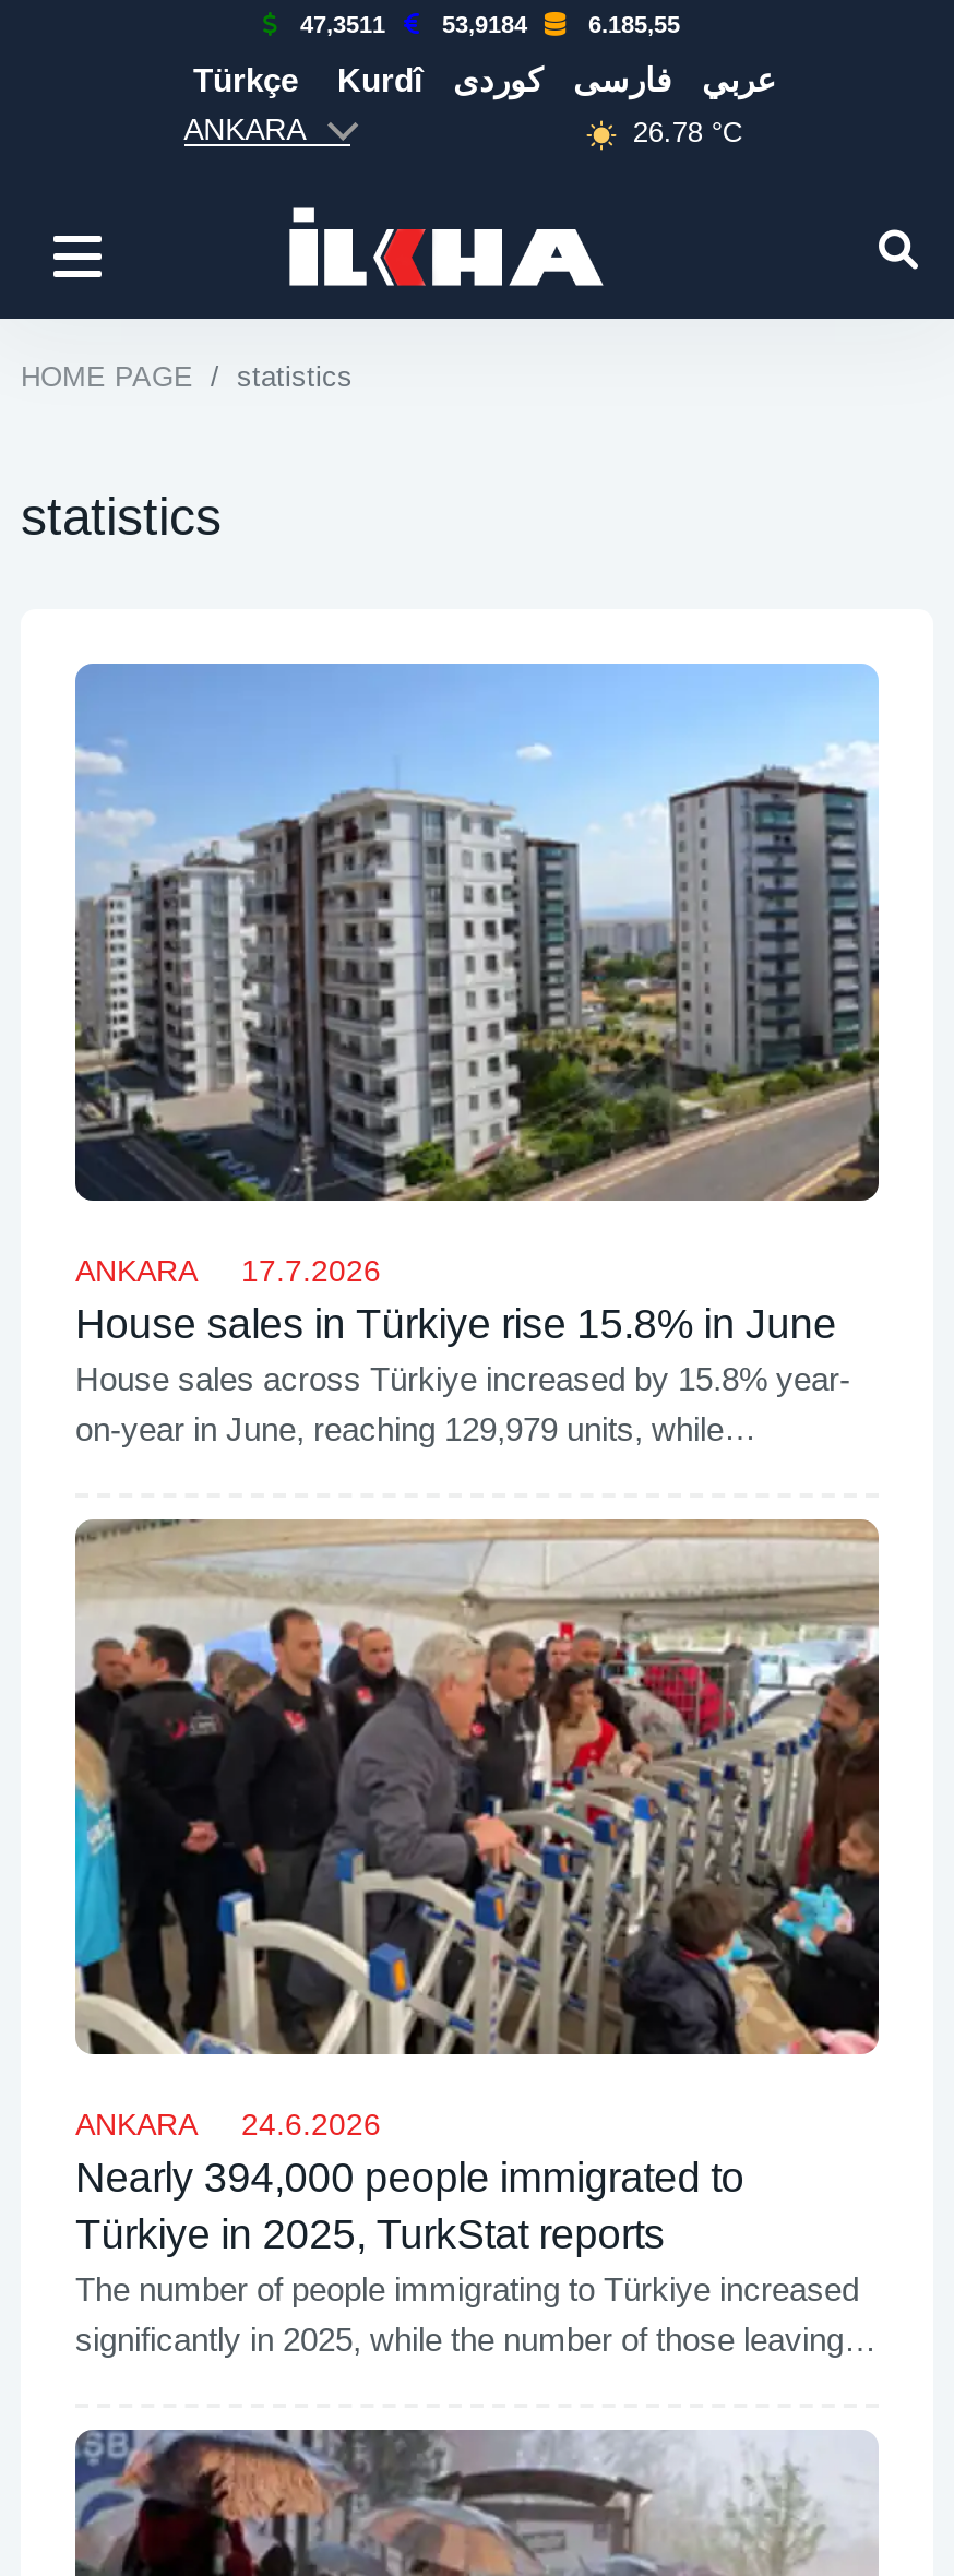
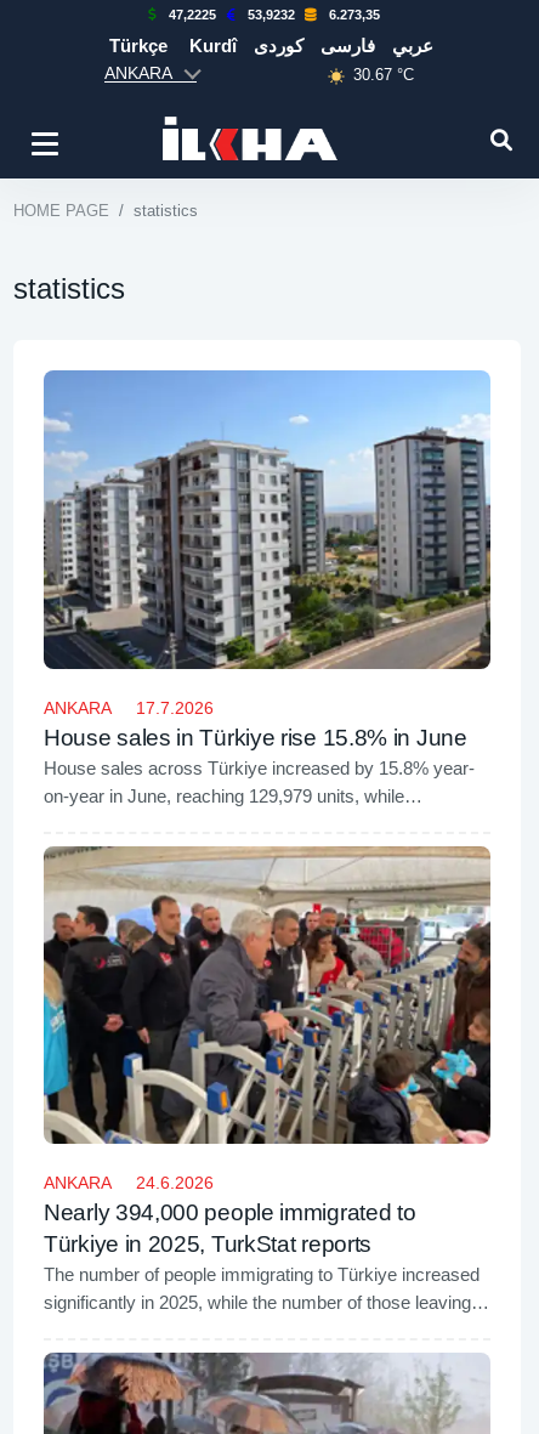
[300,11,385,37] 47,3511 -> [169,7,216,22] 47,2225
[442,11,527,37] 53,9184 -> [248,7,295,22] 53,9232
[588,11,680,37] 6.185,55 -> [329,7,380,22] 6.273,35
[633,117,742,149] 26.78 °C -> [354,66,414,84] 30.67 °C

